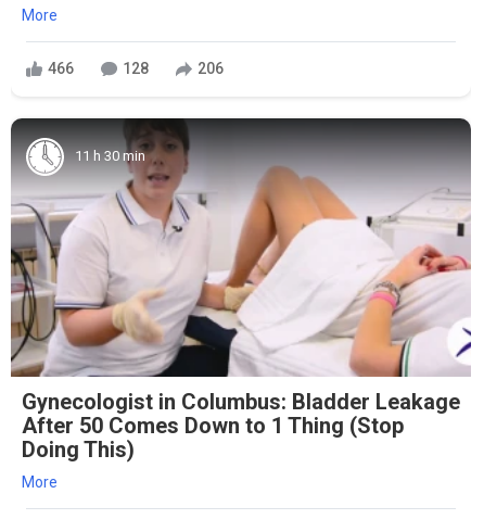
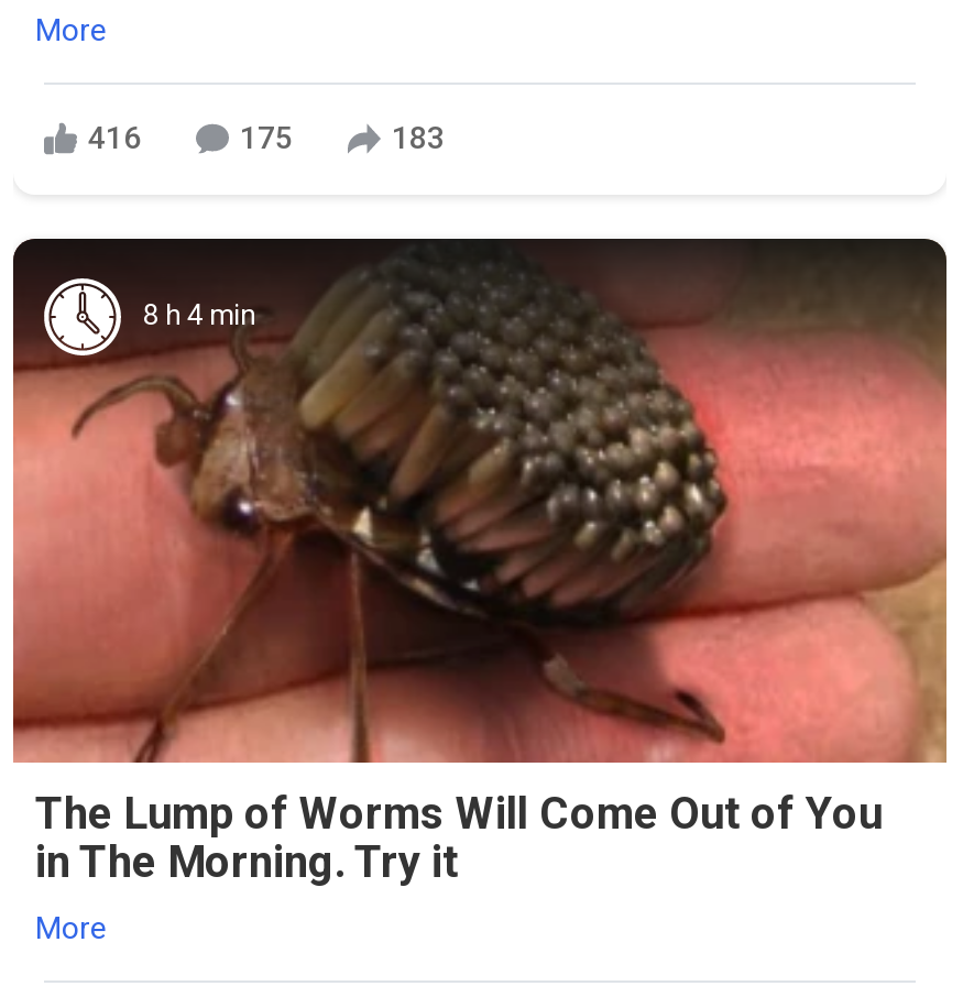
[48,60,224,77] 466 | 128 | 206 -> [88,120,445,155] 416 | 175 | 183
[10,122,472,378] [image] | 11 h 30 min -> [13,243,949,723] [image] | 8 h 4 min
[22,389,460,463] Gynecologist in Columbus: Bladder Leakage | After 50 Comes Down to 1 Thing (Stop | Doing This) -> [35,787,883,888] The Lump of Worms Will Come Out of You | in The Morning. Try it

